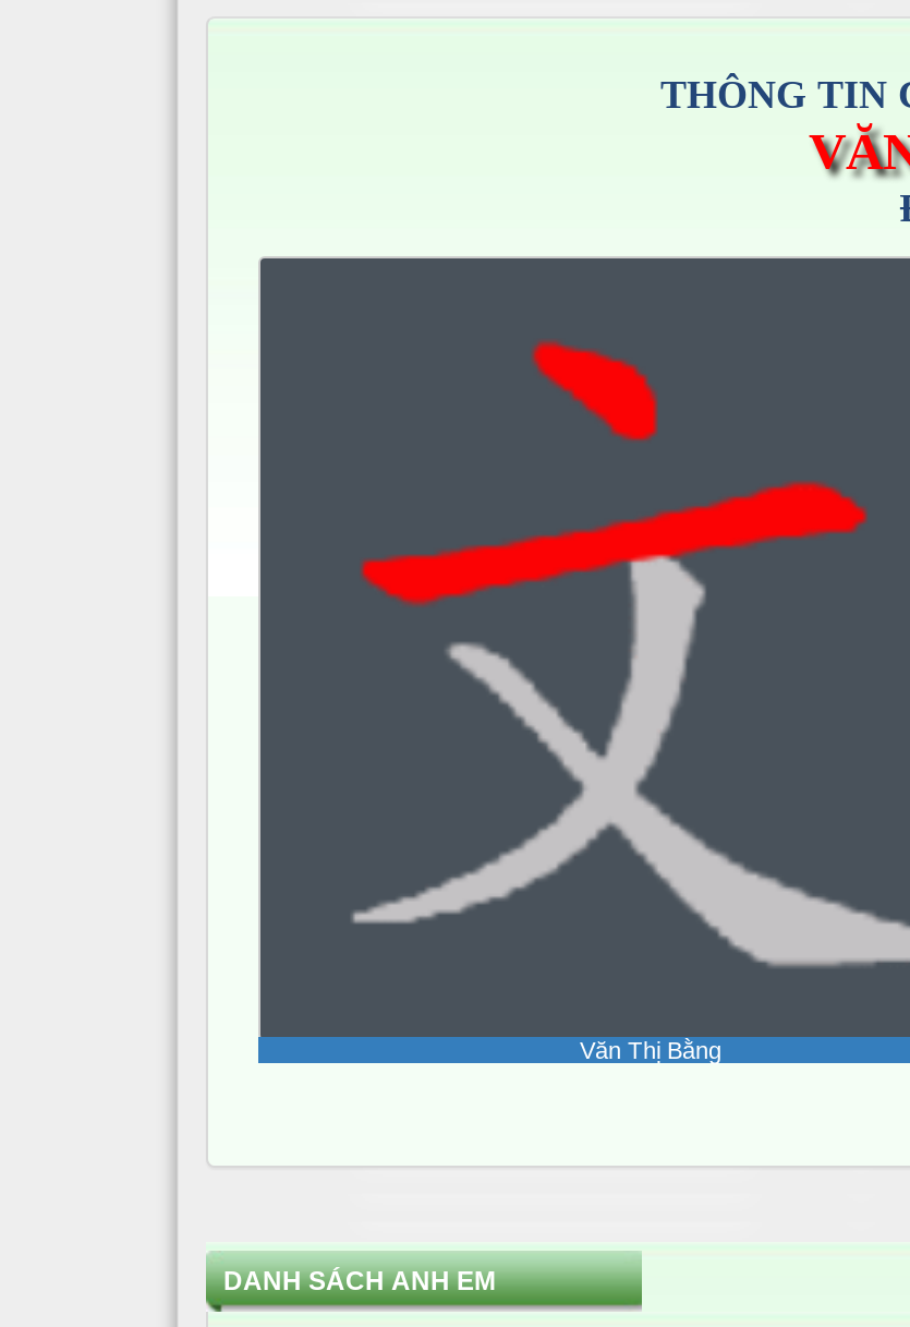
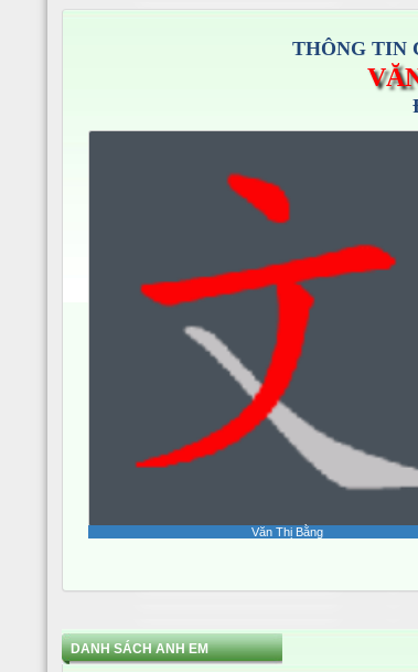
[352,553,707,924] [image] -> [136,281,315,468] [image]

